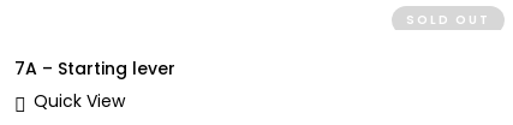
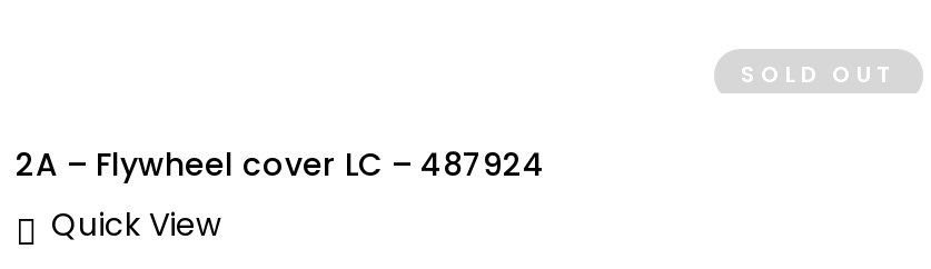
[14,57,175,81] 7A – Starting lever -> [16,143,545,187] 2A – Flywheel cover LC – 487924

